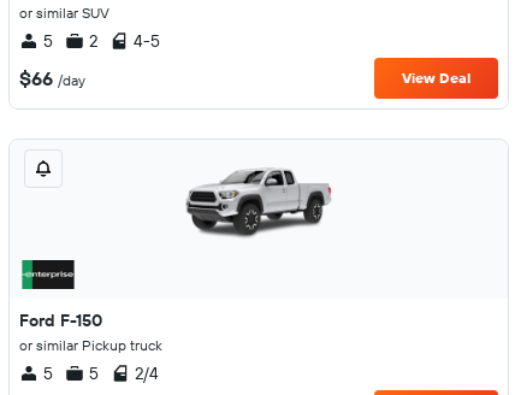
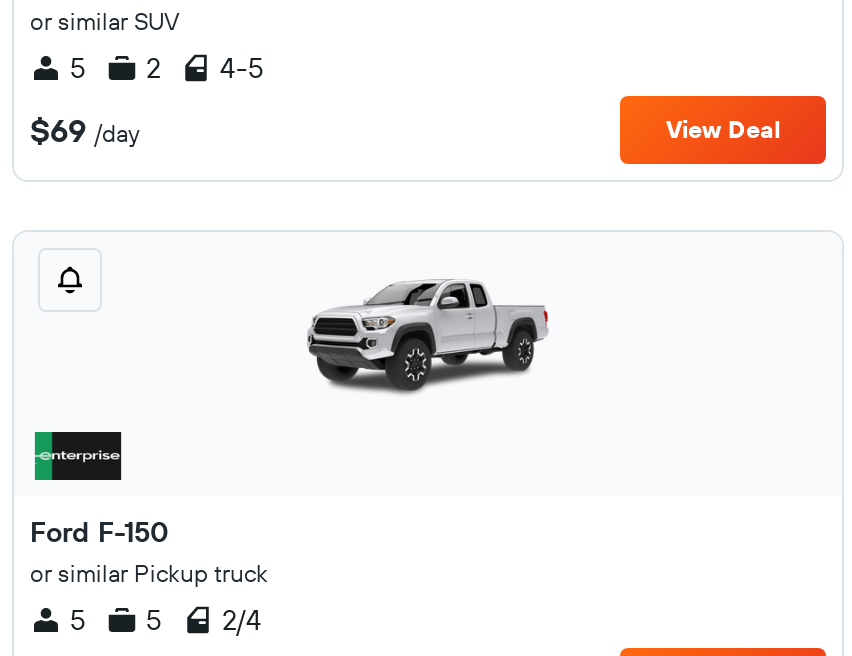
[19,66,85,90] $66 /day -> [30,110,140,150] $69 /day

